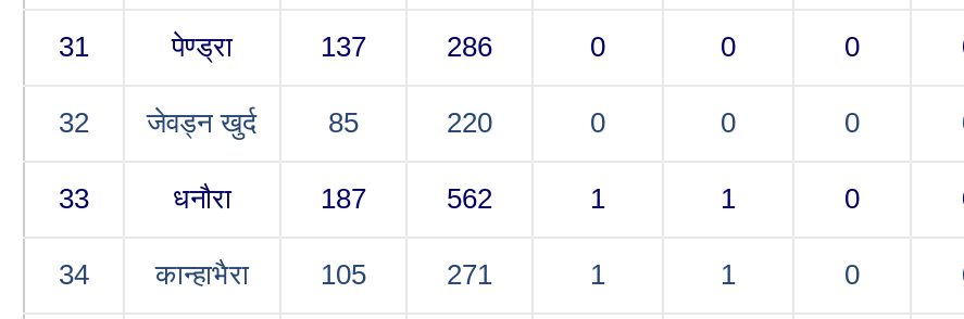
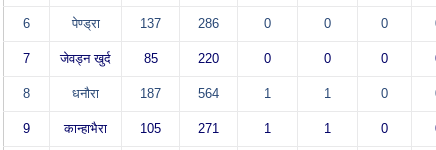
[59,30,89,62] 31 -> [23,16,30,31] 6
[59,106,258,138] 32 जेवड्न खुर्द -> [23,51,111,66] 7 जेवड्न खुर्द
[59,182,89,214] 33 -> [23,86,30,101] 8
[447,182,492,214] 562 -> [198,86,219,101] 564
[59,258,89,290] 34 -> [23,121,30,136] 9

